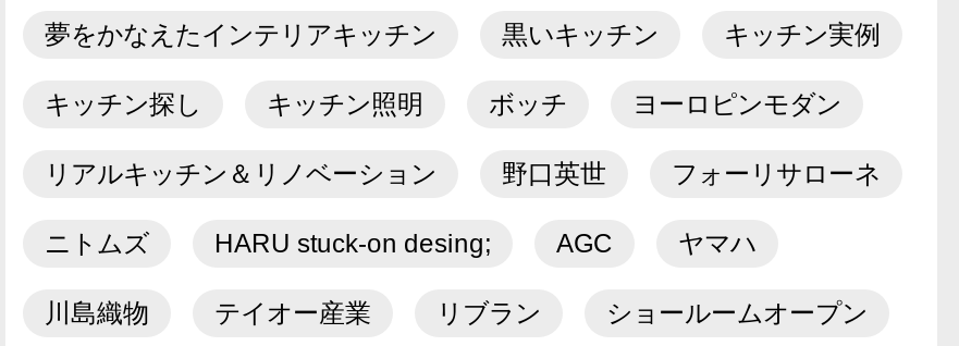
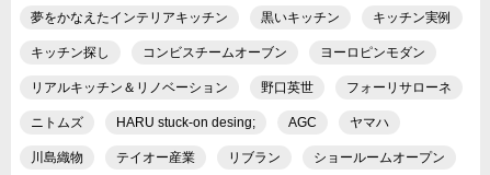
[267,89,567,119] キッチン照明 | ボッチ -> [143,45,287,60] コンビスチームオーブン

